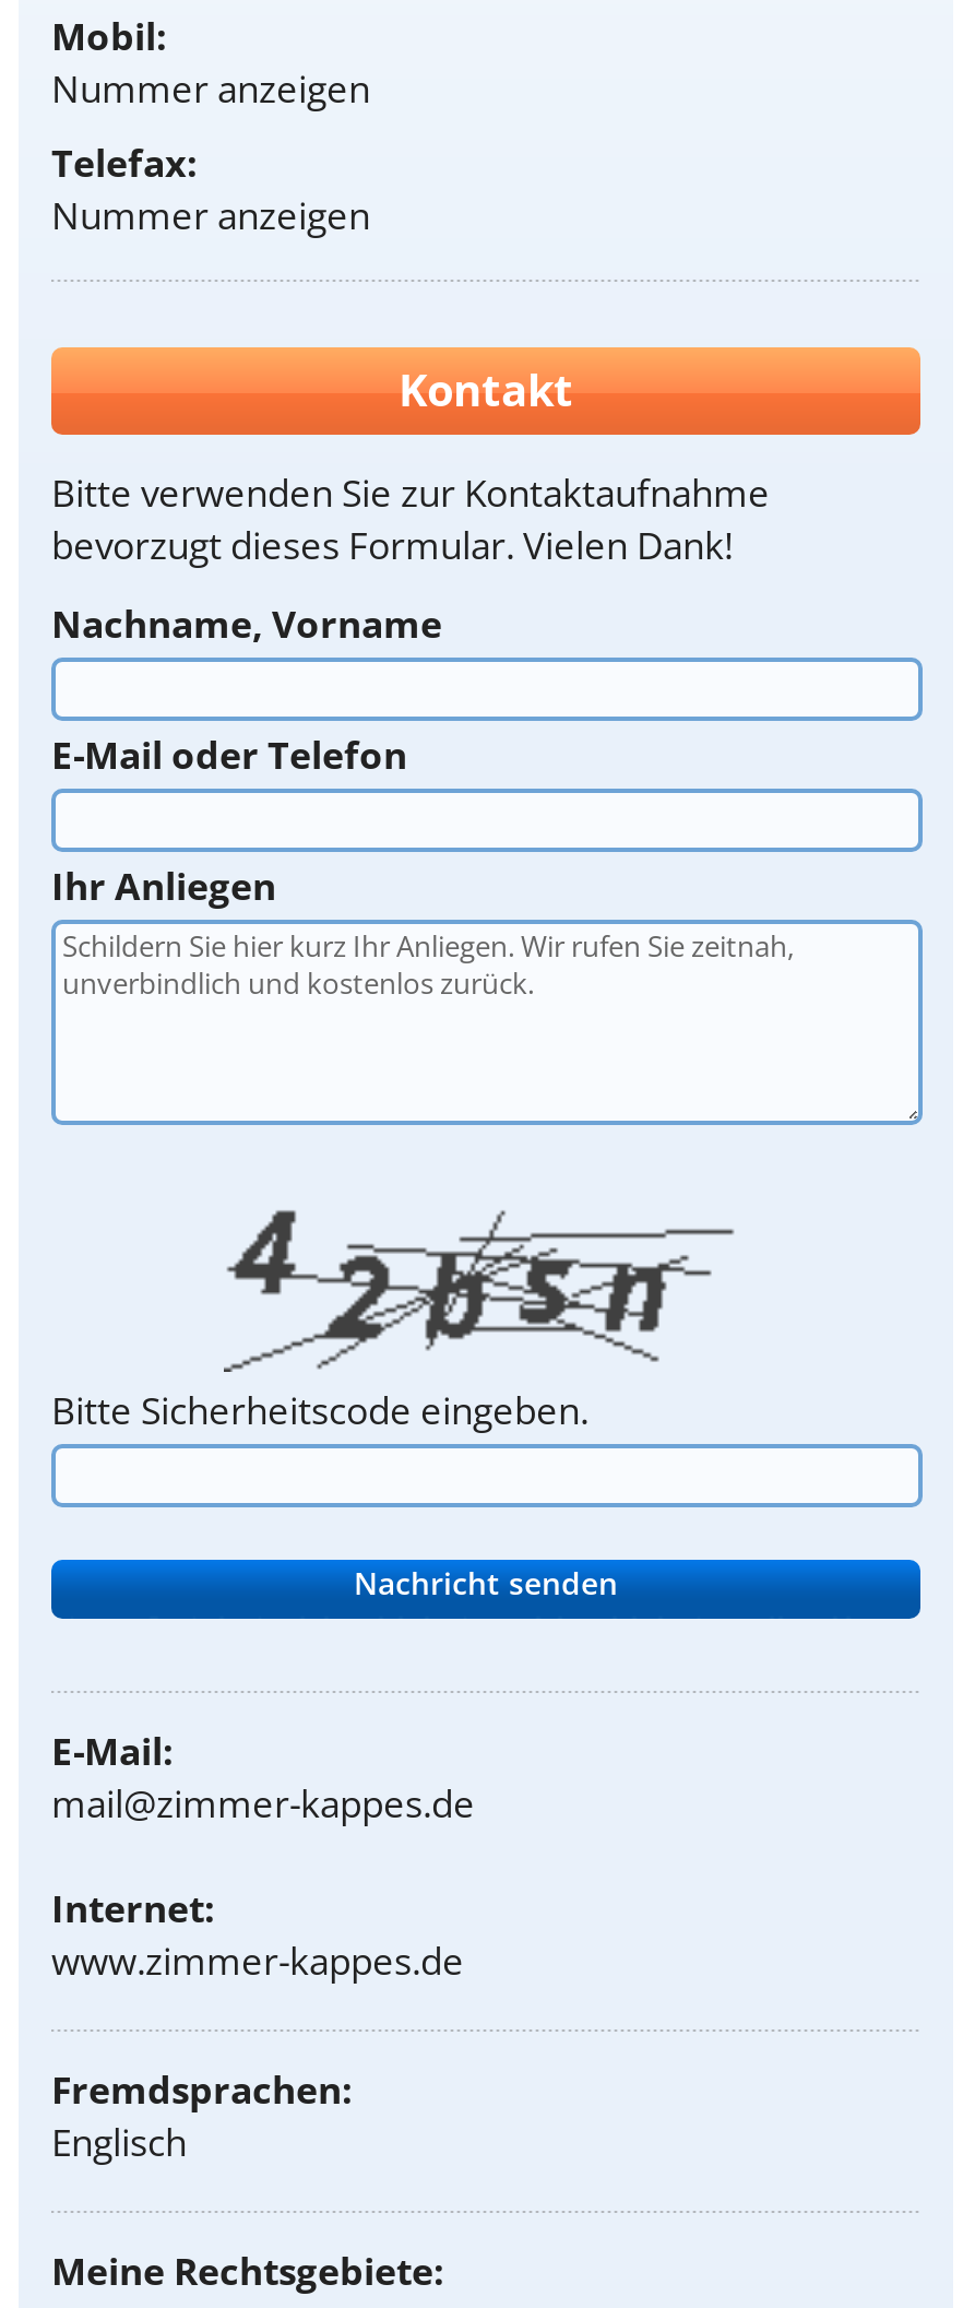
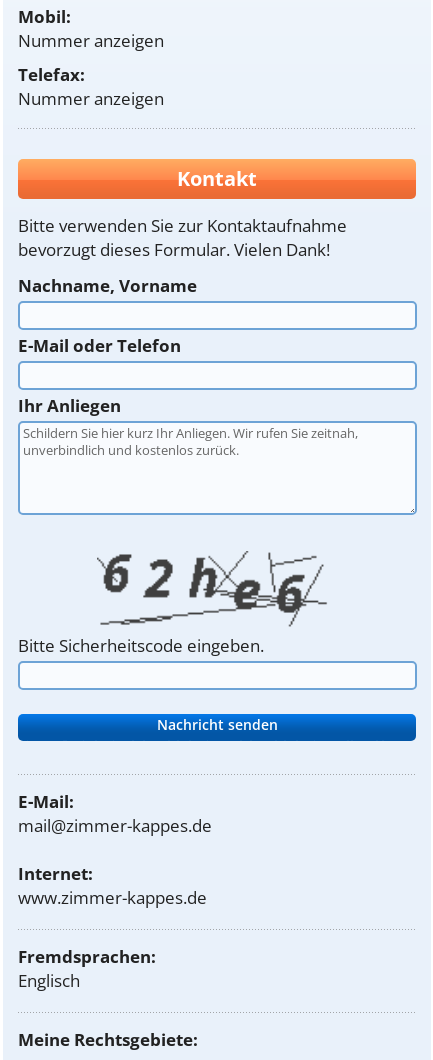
[224,1206,735,1374] [image] -> [97,551,329,628] [image]

